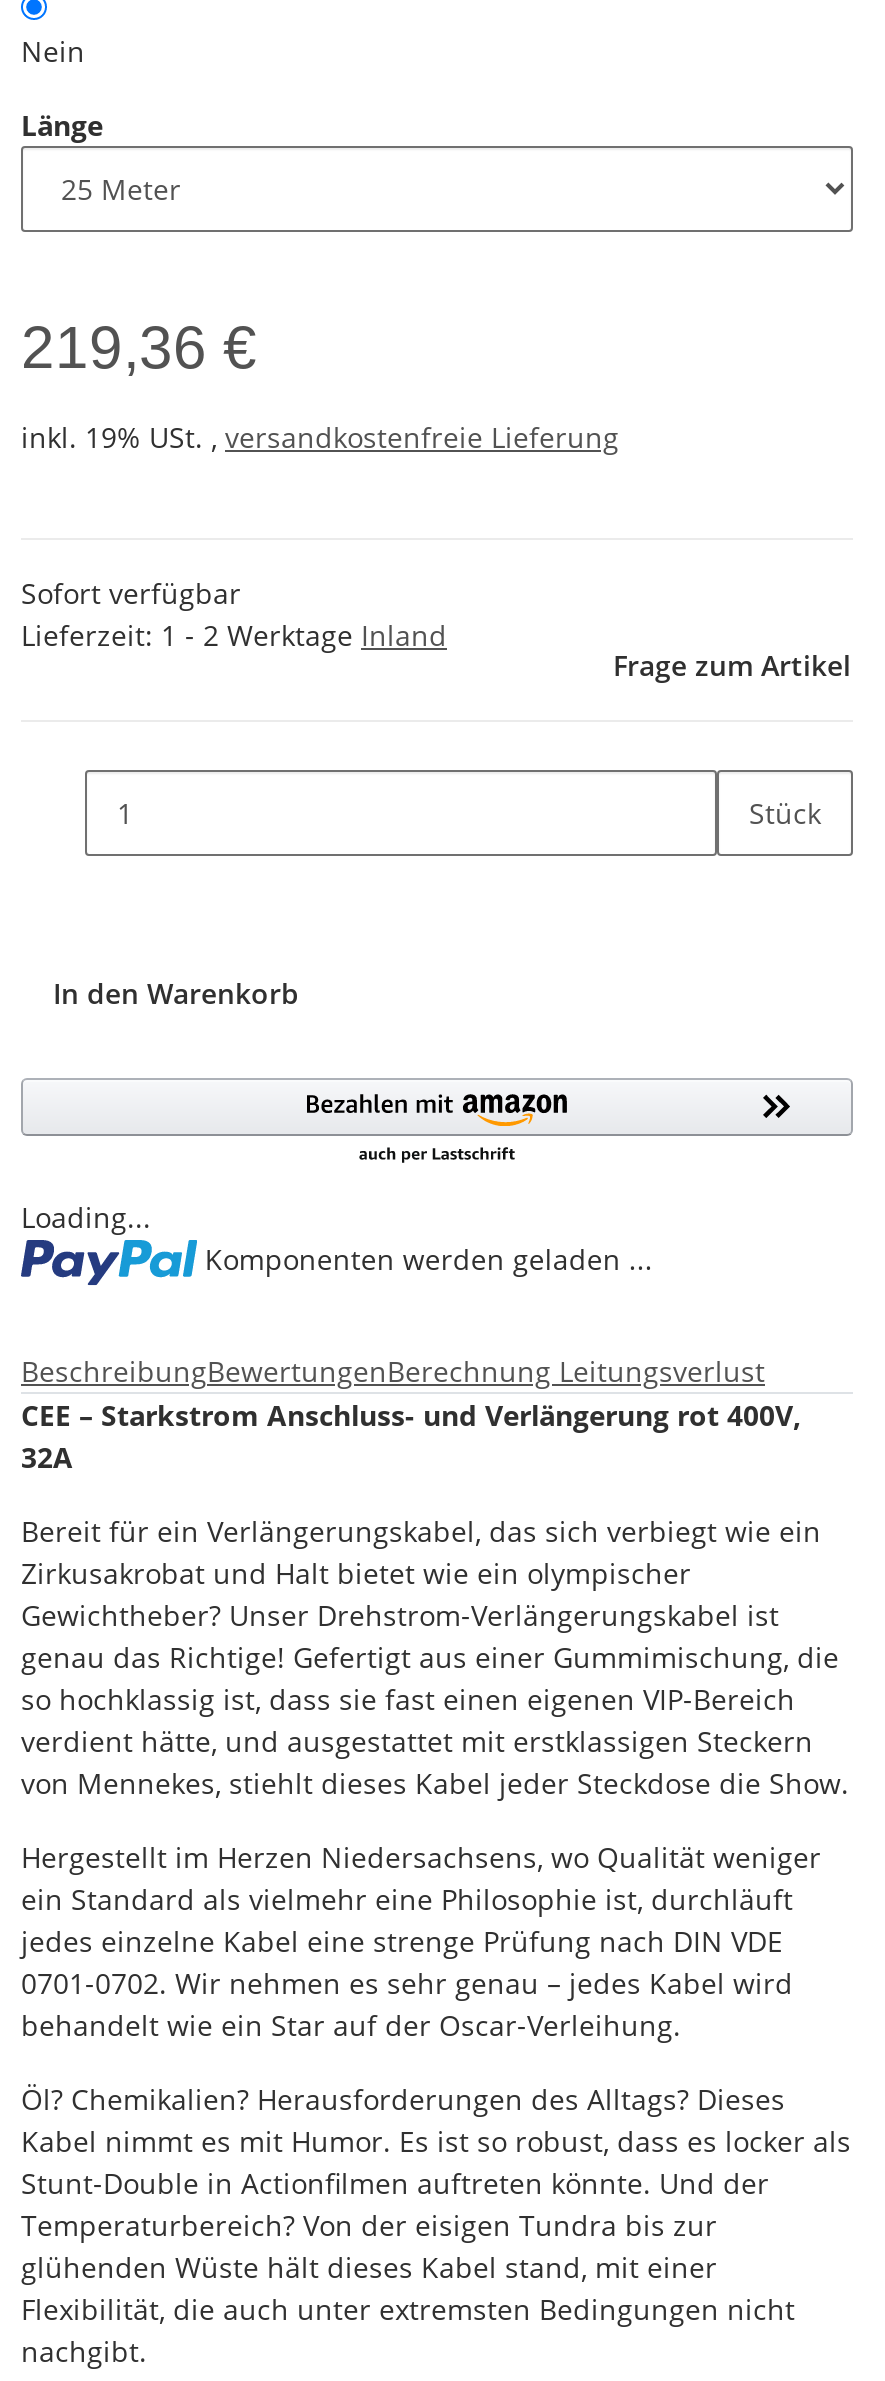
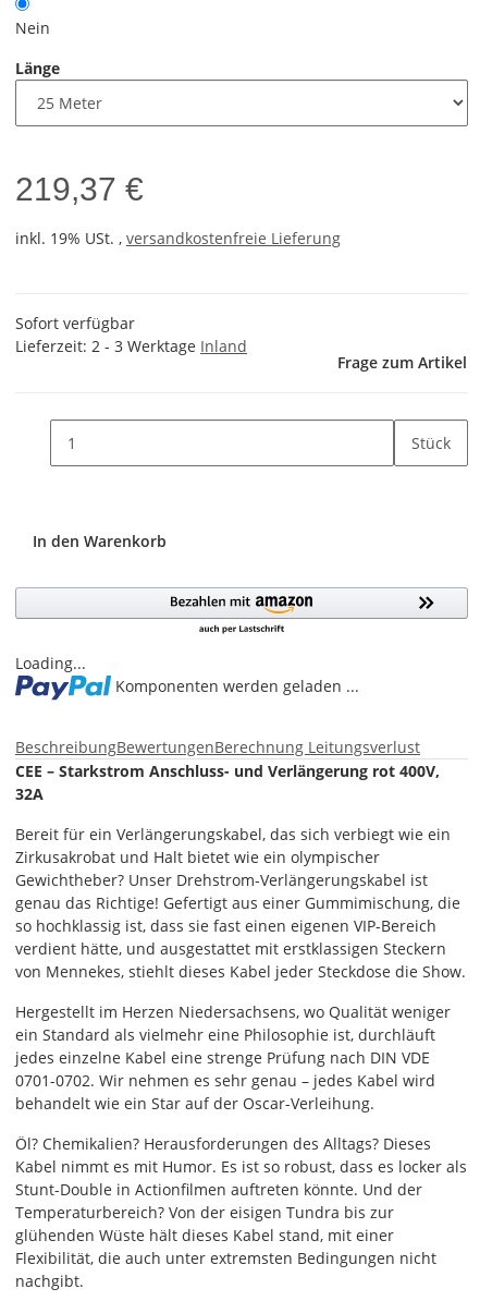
[21,314,257,380] 219,36 € -> [15,171,144,207] 219,37 €
[21,616,447,654] Lieferzeit: 1 - 2 Werktage Inland -> [15,336,247,356] Lieferzeit: 2 - 3 Werktage Inland

